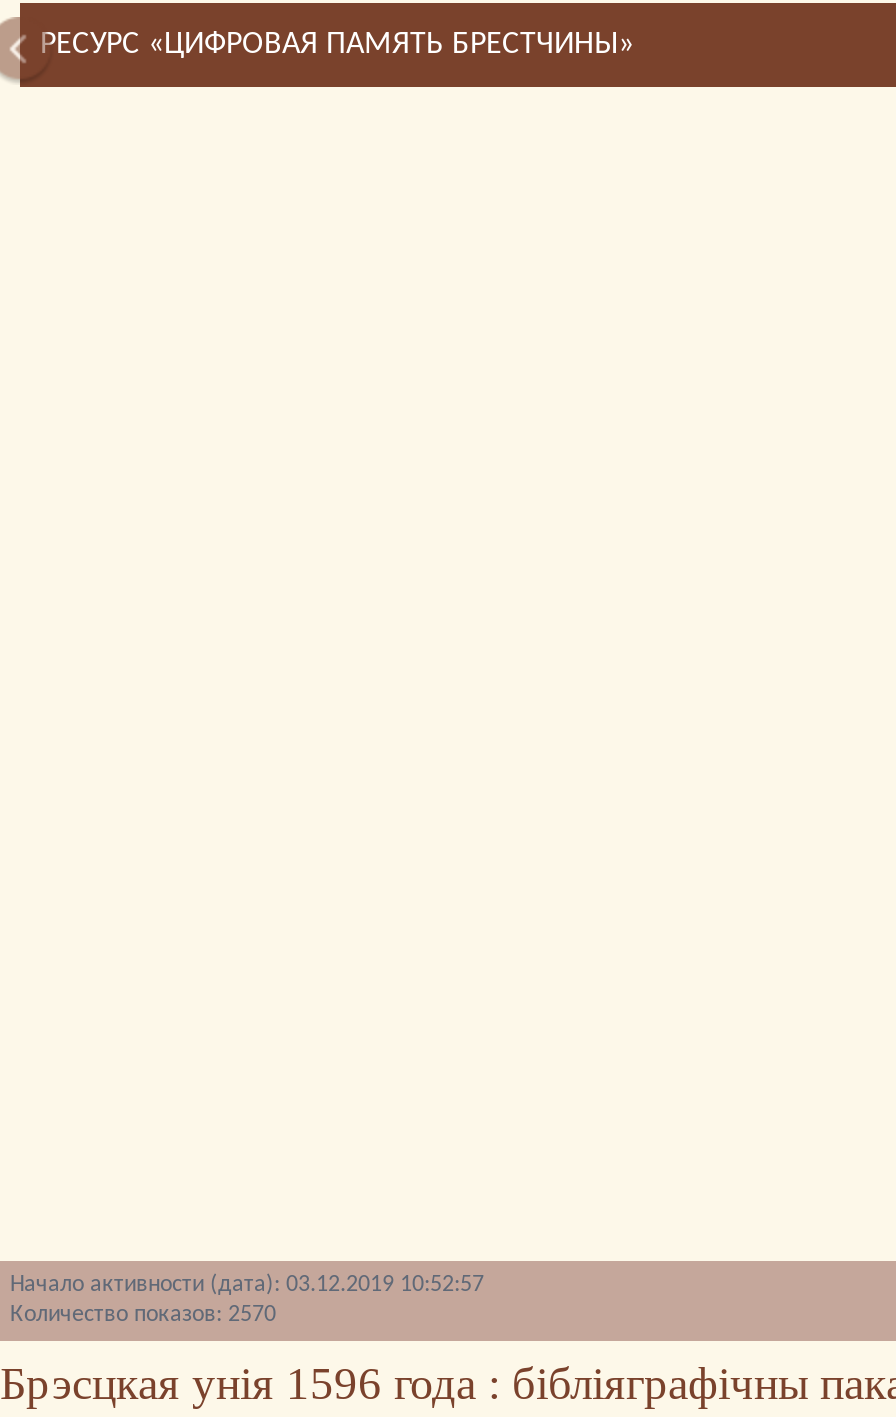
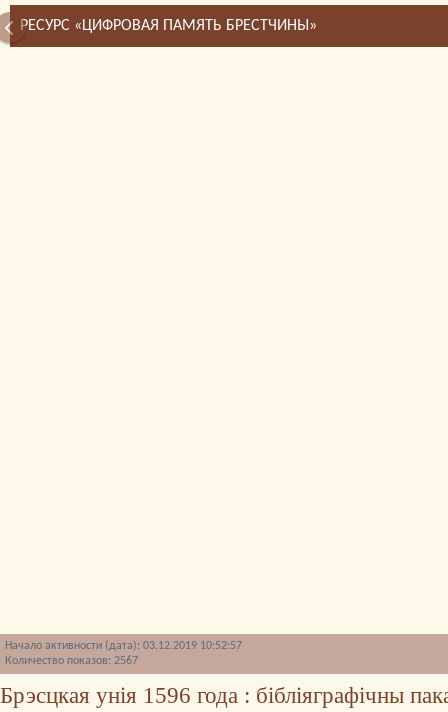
[10,1303,276,1327] Количество показов: 2570 -> [5,655,138,667] Количество показов: 2567

